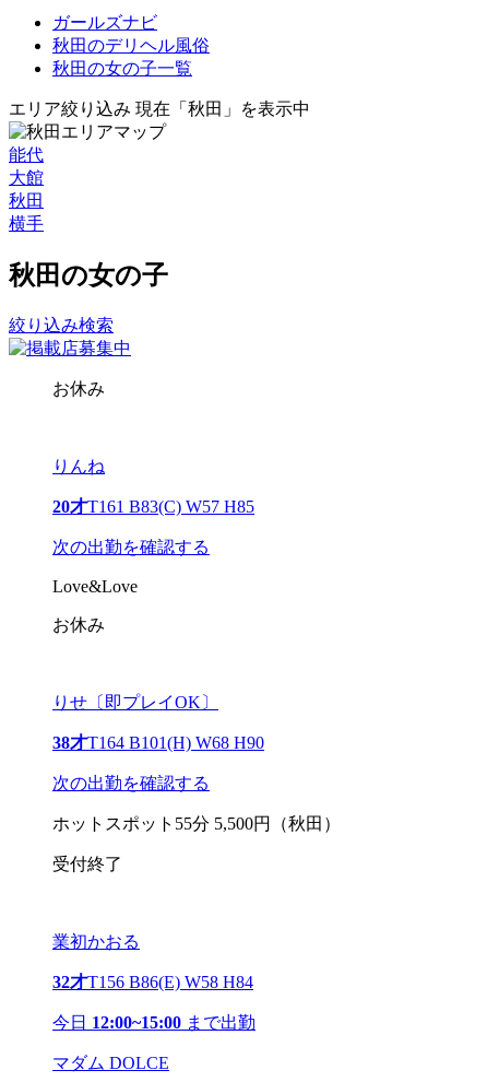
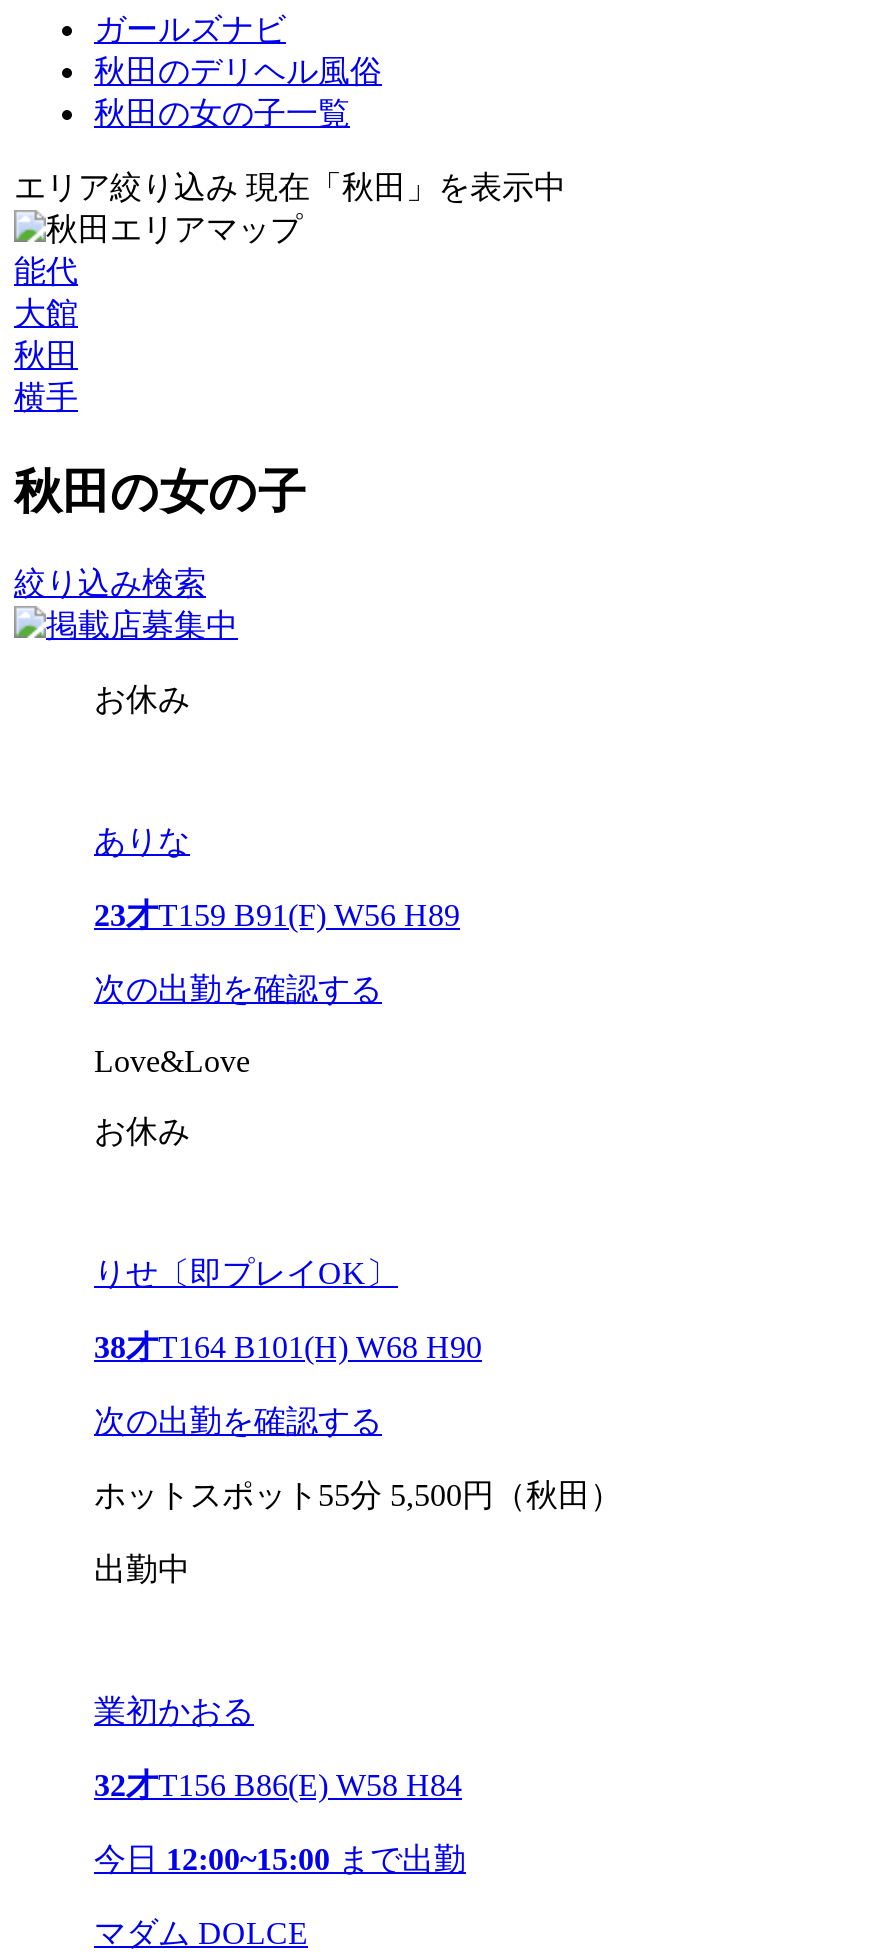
[52,456,105,475] りんね -> [94,823,190,857] ありな
[52,497,254,515] 20才T161 B83(C) W57 H85 -> [94,897,460,931] 23才T159 B91(F) W56 H89
[52,854,122,873] 受付終了 -> [94,1551,190,1585] 出勤中

